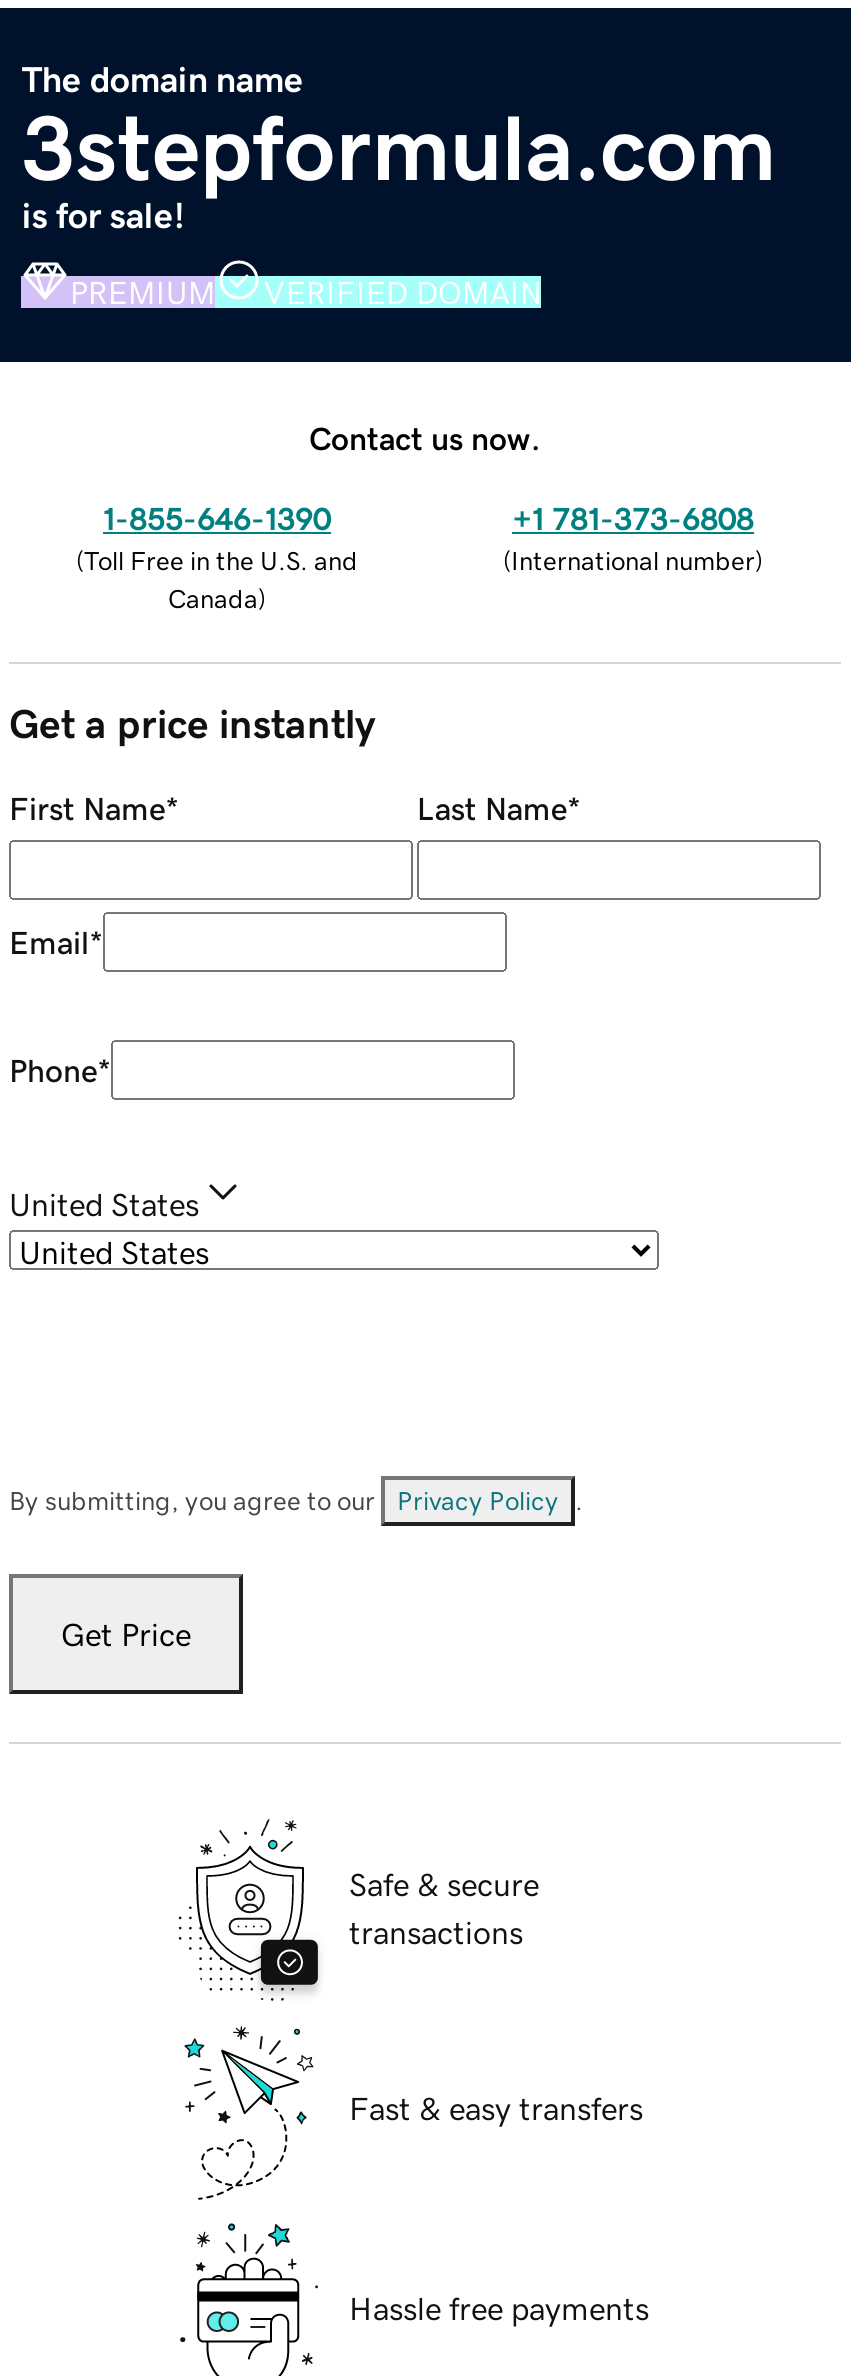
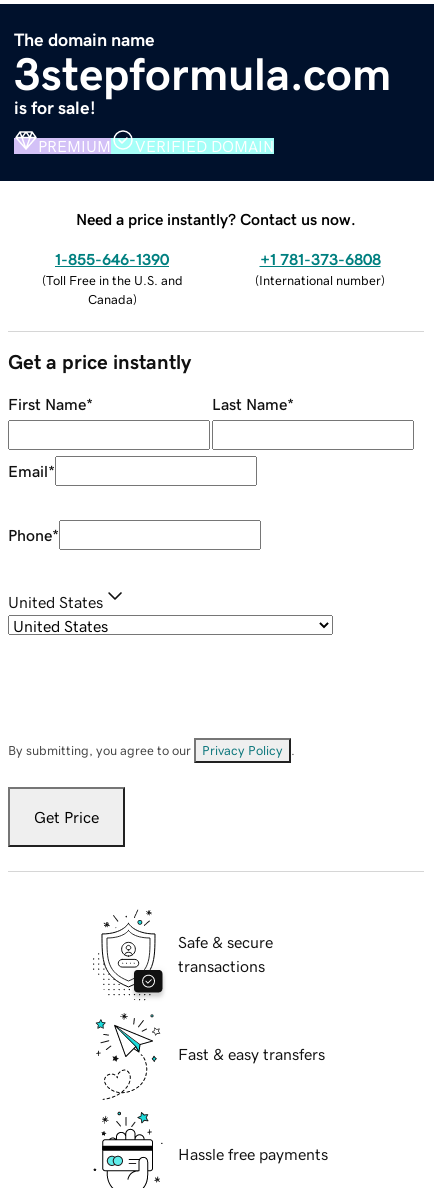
[309,421,541,453] Contact us now. -> [76,211,356,227] Need a price instantly? Contact us now.

